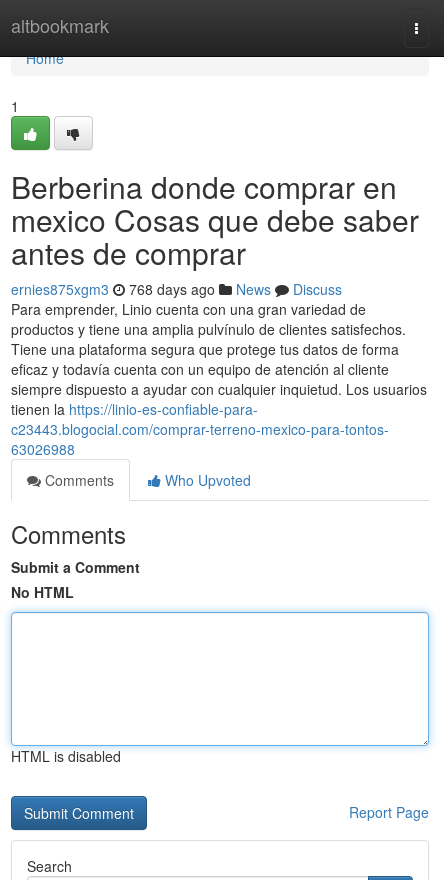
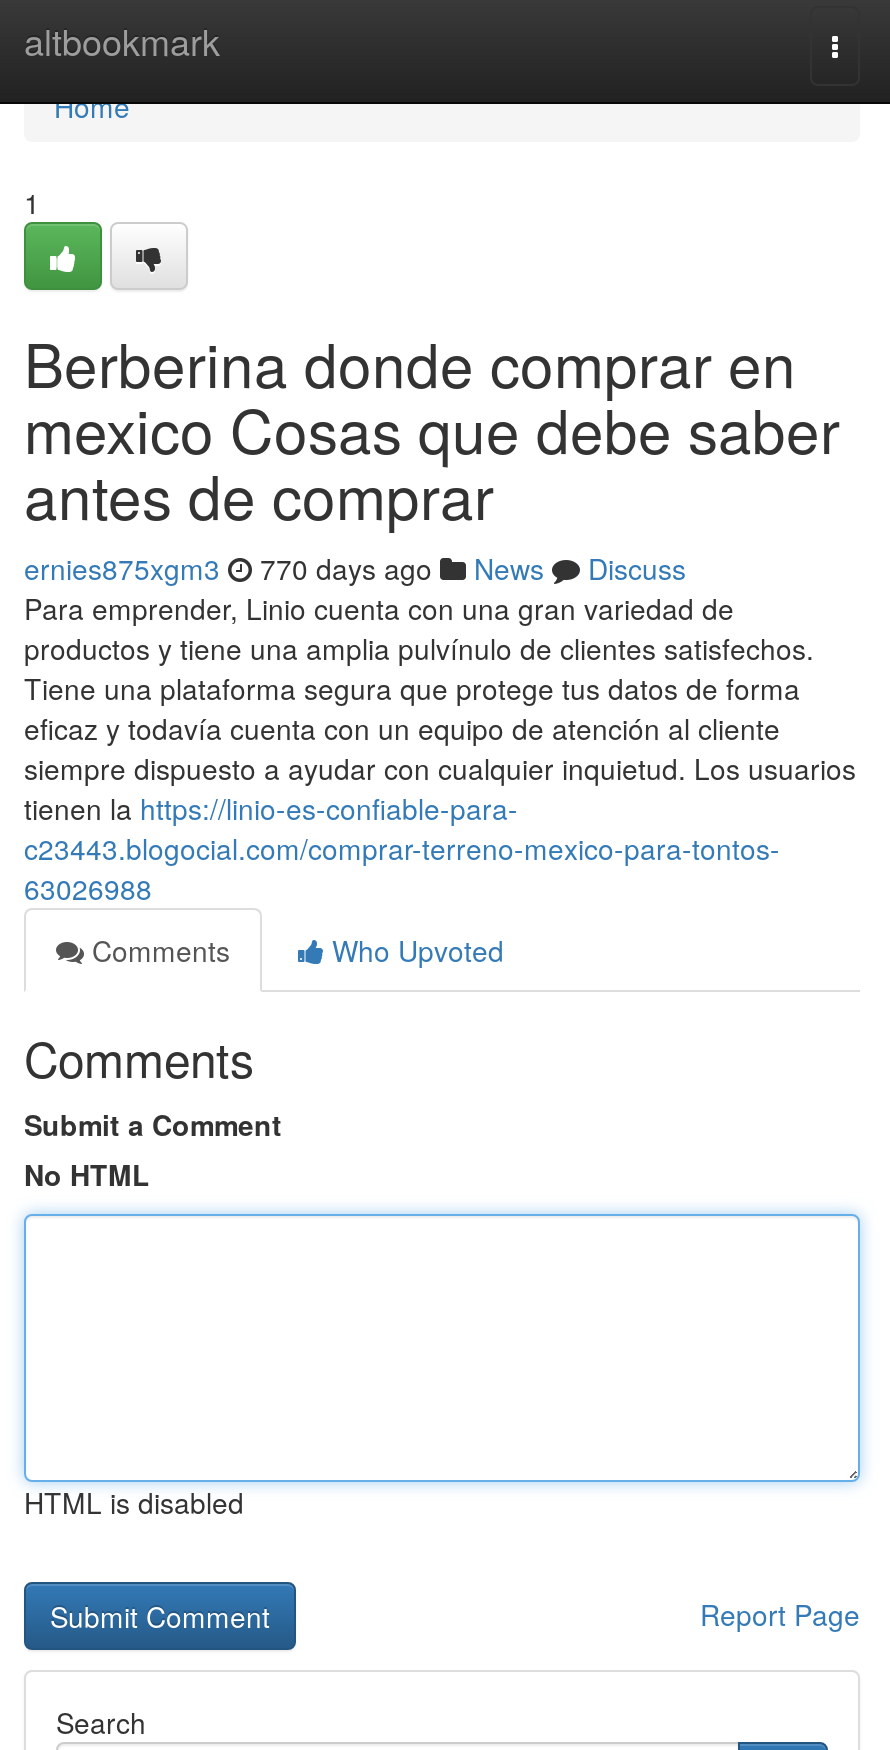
[11,279,342,299] ernies875xgm3 768 days ago News Discuss -> [24,548,686,588] ernies875xgm3 770 days ago News Discuss

